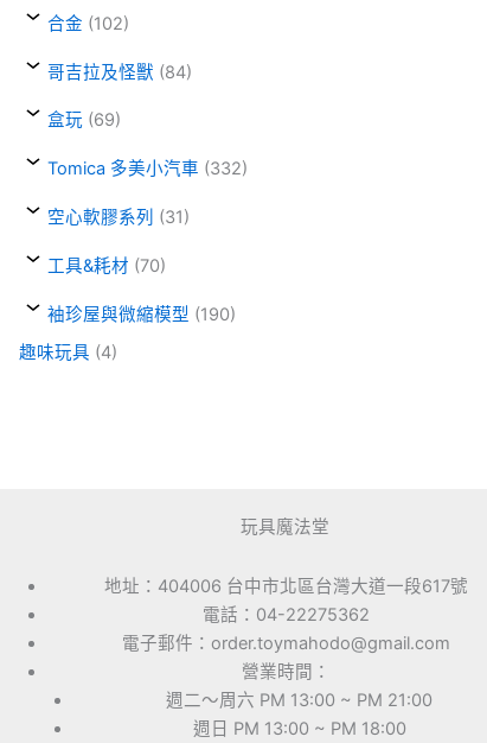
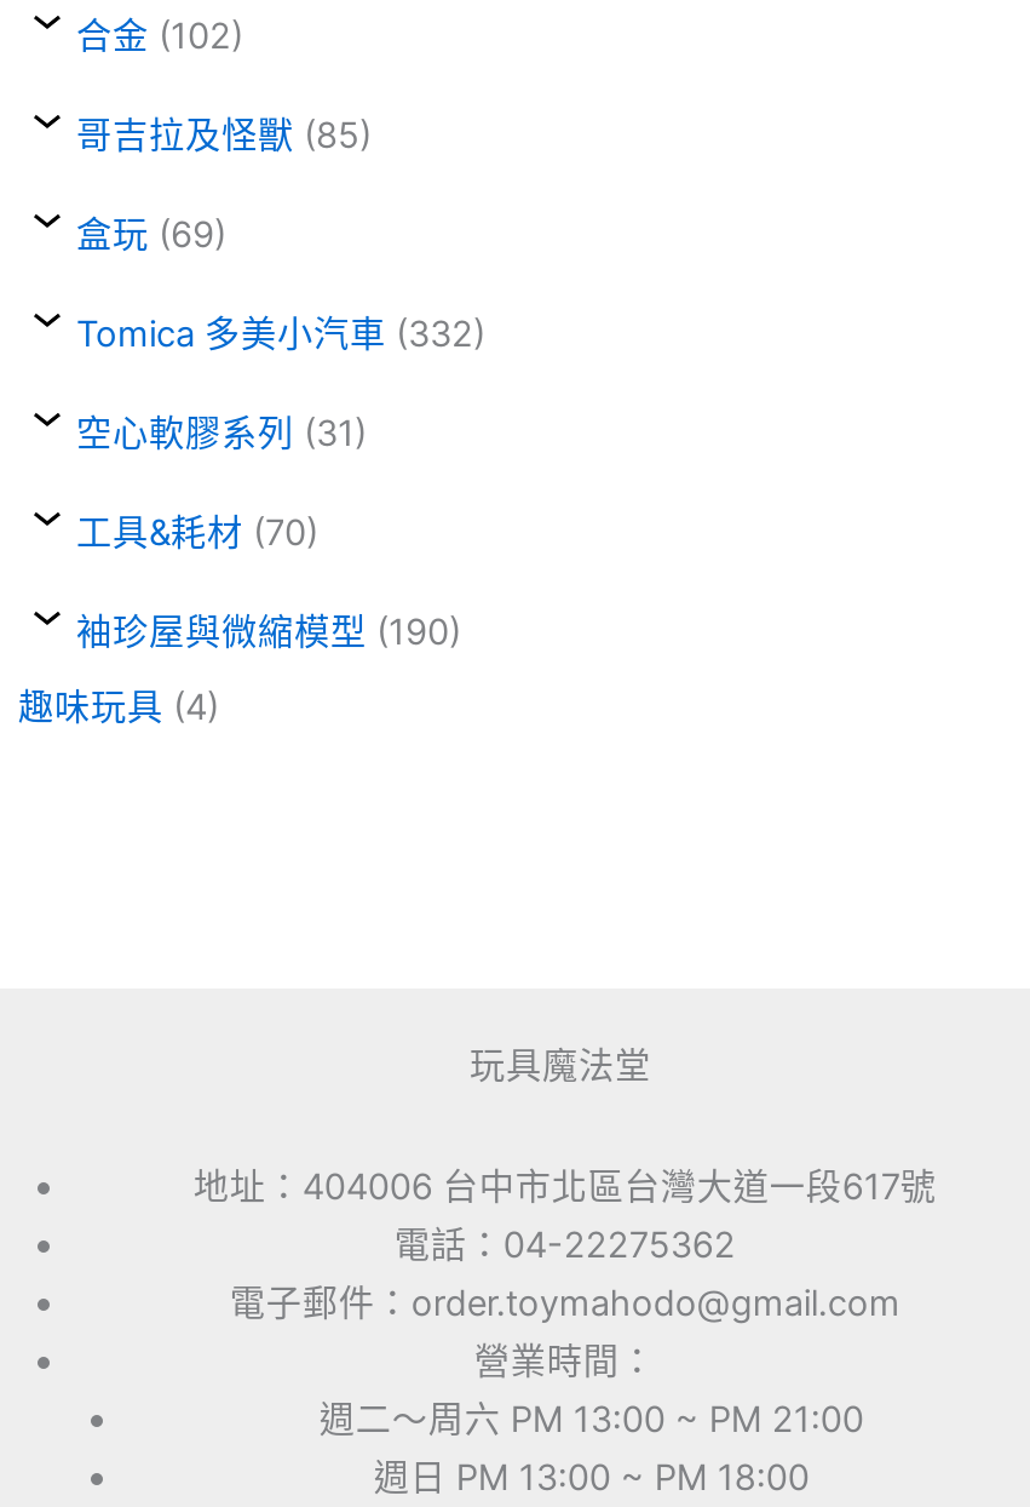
[47,61,192,82] 哥吉拉及怪獸(84) -> [76,114,372,157] 哥吉拉及怪獸(85)

